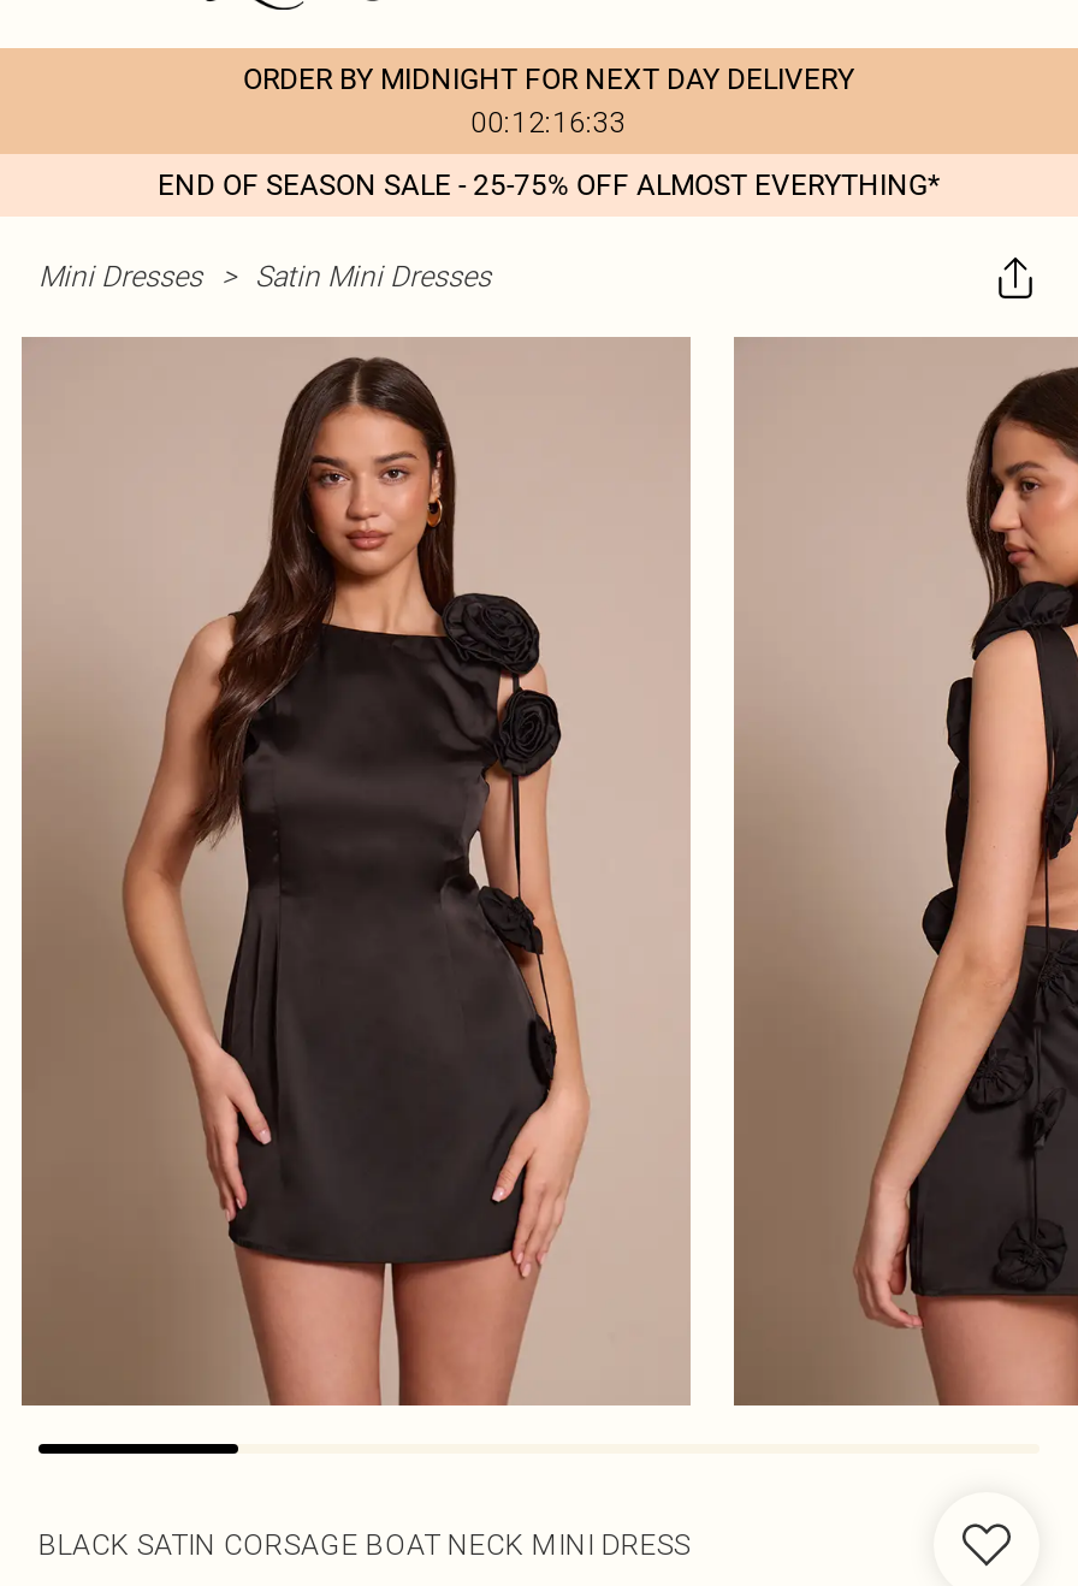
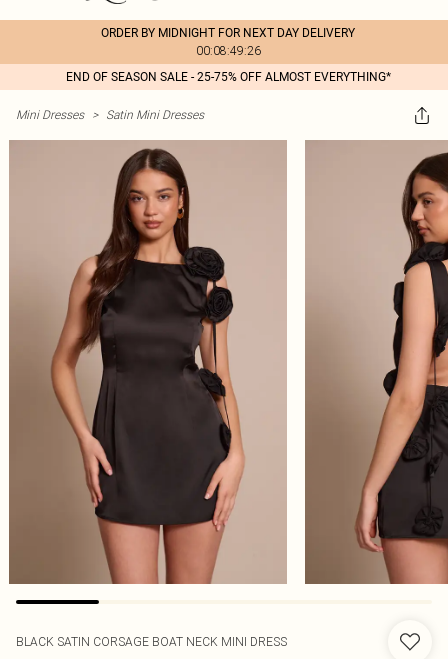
[470,103,627,140] 00:12:16:33 -> [195,43,260,58] 00:08:49:26

